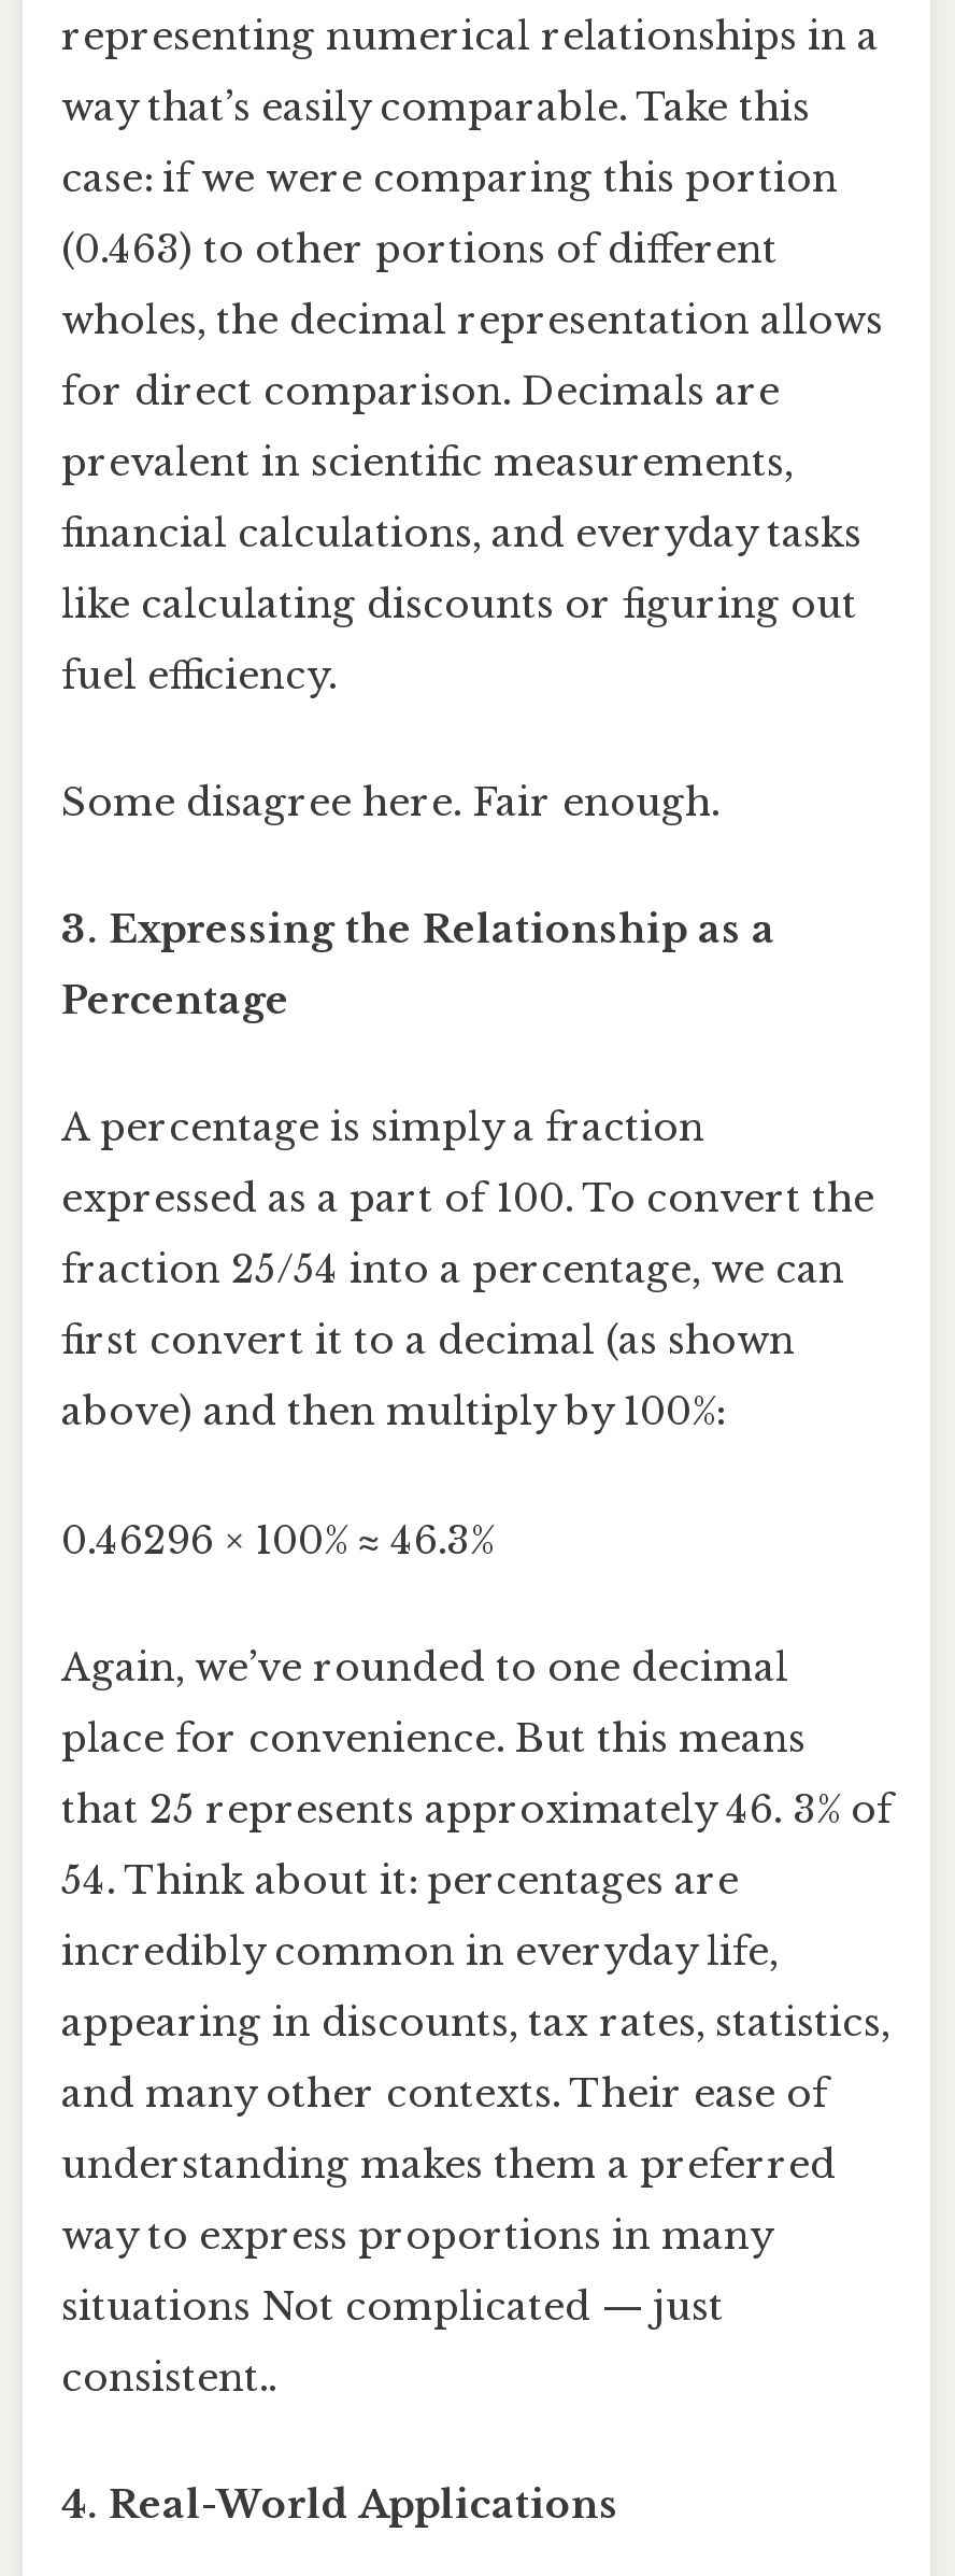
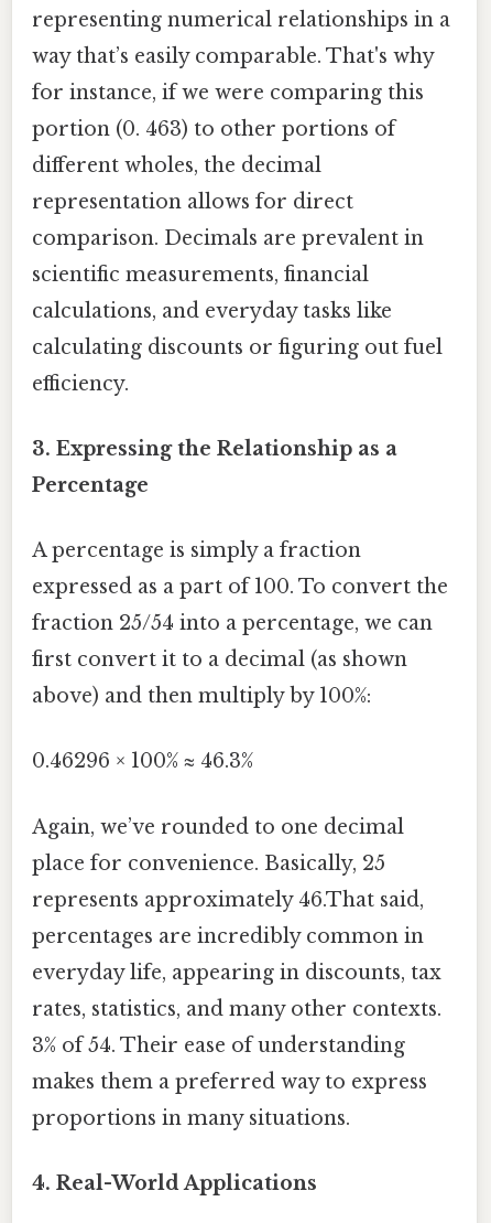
[61,83,810,130] way that’s easily comparable. Take this -> [32,44,434,68] way that’s easily comparable. That's why
[61,154,838,201] case: if we were comparing this portion -> [32,80,424,104] for instance, if we were comparing this
[61,225,778,272] (0.463) to other portions of different -> [32,116,395,141] portion (0. 463) to other portions of
[61,296,883,343] wholes, the decimal representation allows -> [32,153,321,177] different wholes, the decimal
[61,367,780,414] for direct comparison. Decimals are -> [32,189,353,214] representation allows for direct
[61,438,793,486] prevalent in scientific measurements, -> [32,226,424,250] comparison. Decimals are prevalent in
[61,509,861,557] financial calculations, and everyday tasks -> [32,262,369,286] scientific measurements, financial
[61,580,857,628] like calculating discounts or figuring out -> [32,298,392,323] calculations, and everyday tasks like
[61,651,337,699] fuel efficiency. -> [32,335,443,359] calculating discounts or figuring out fuel
[61,779,719,826] Some disagree here. Fair enough. -> [32,371,129,395] efficiency.
[61,1715,892,2401] place for convenience. But this means | that 25 represents approximately 46. 3% of | 54. Think about it: percentages are | incredibly common in everyday life, | appearing in discounts, tax rates, statistics, | and many other contexts. Their ease of | understanding makes them a preferred | way to express proportions in many | situations Not complicated — just | consistent.. -> [32,851,441,1130] place for convenience. Basically, 25 | represents approximately 46.That said, | percentages are incredibly common in | everyday life, appearing in discounts, tax | rates, statistics, and many other contexts. | 3% of 54. Their ease of understanding | makes them a preferred way to express | proportions in many situations.

